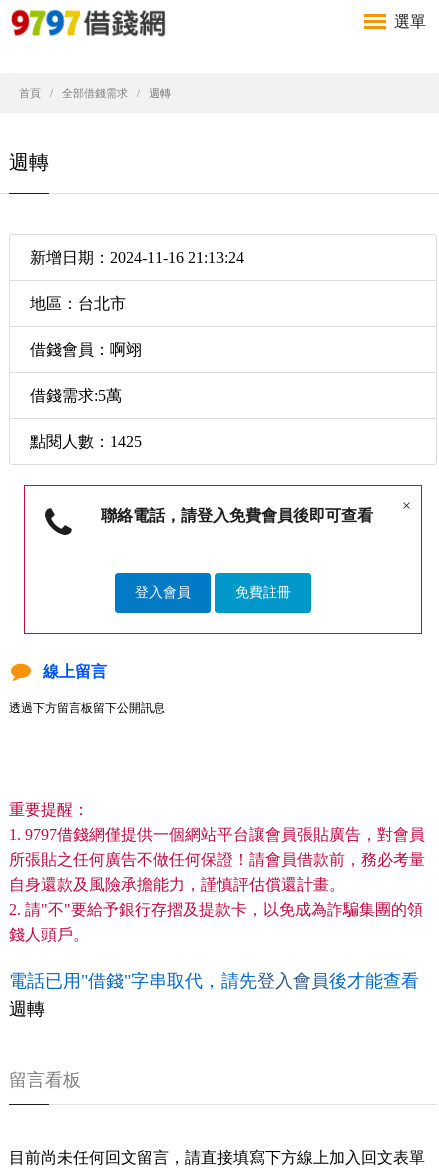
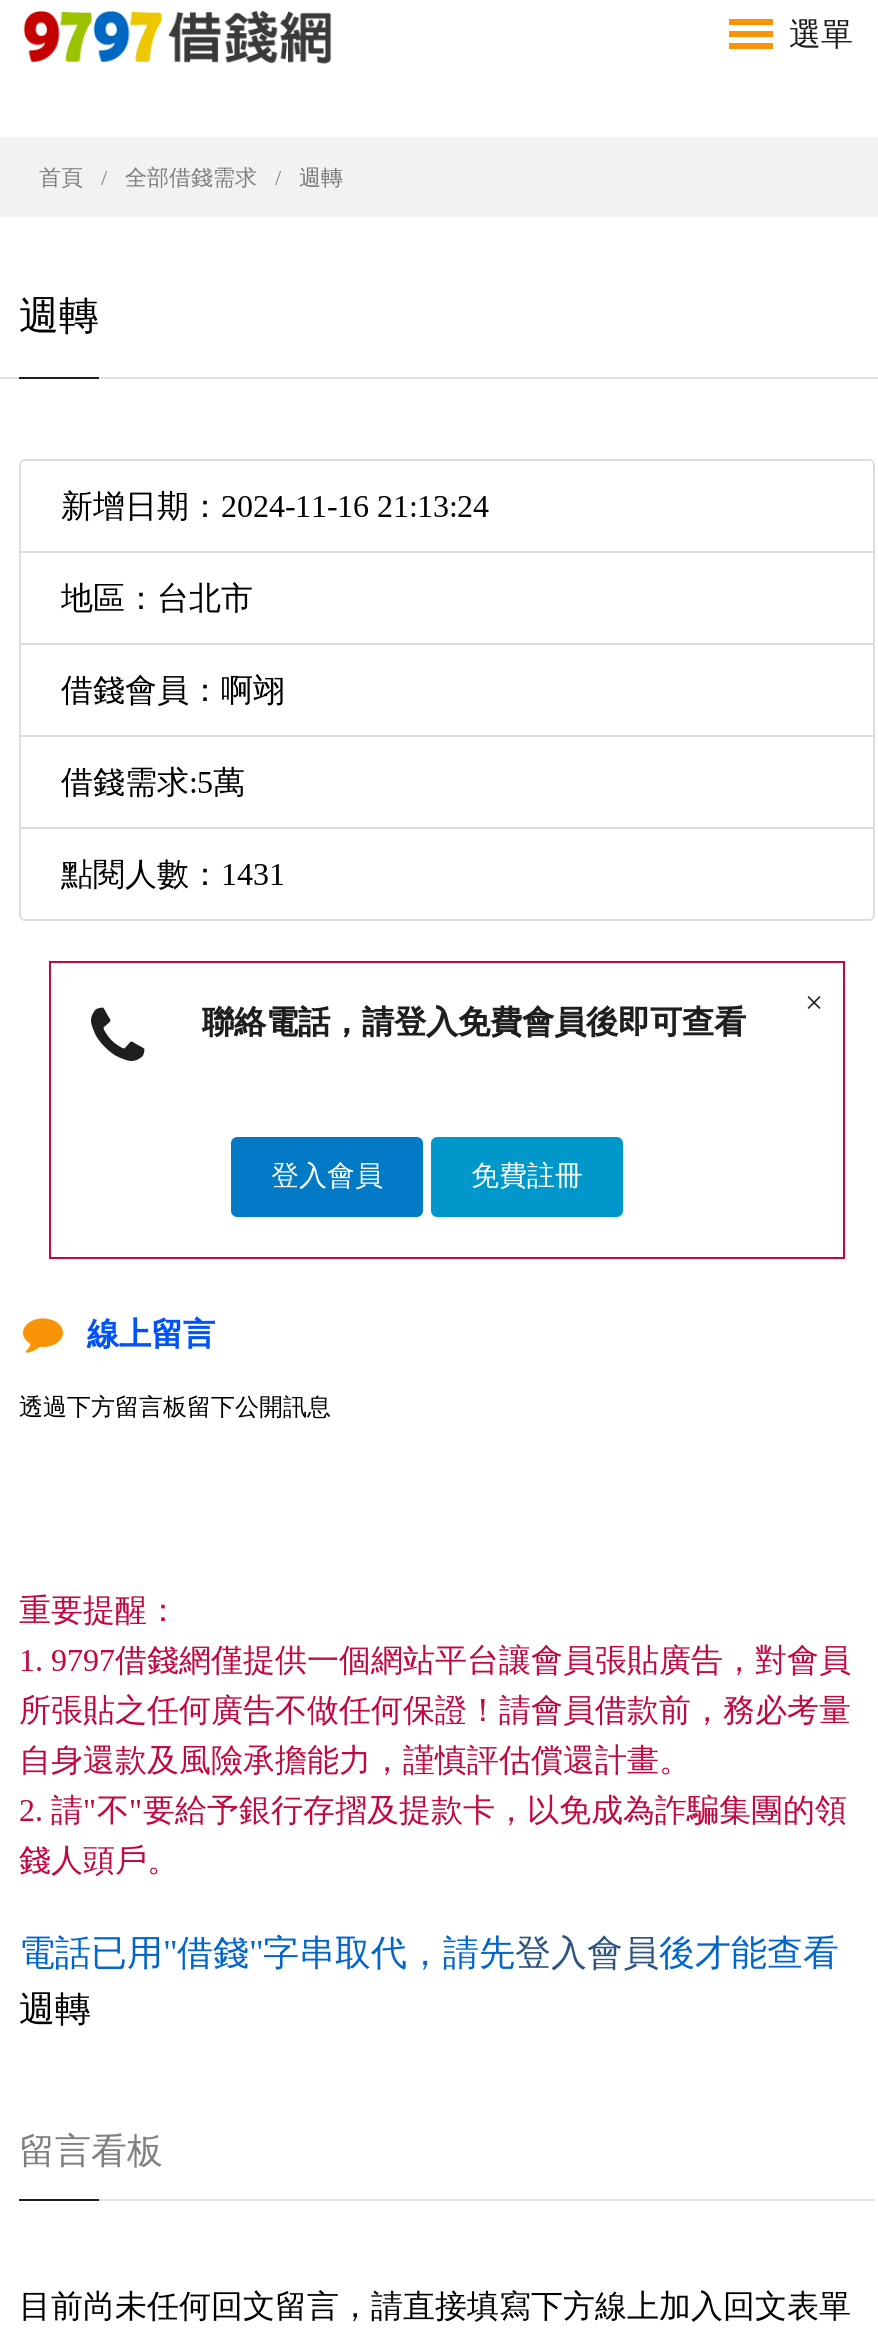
[30,433,142,450] 點閱人數：1425 -> [61,857,285,891] 點閱人數：1431

